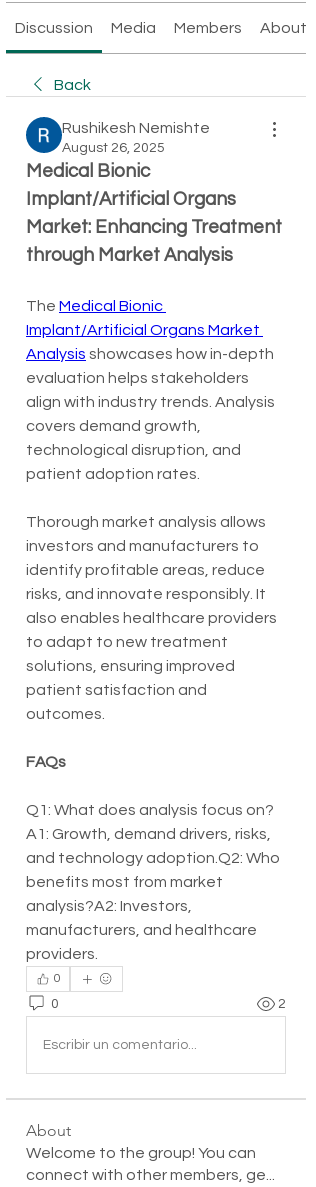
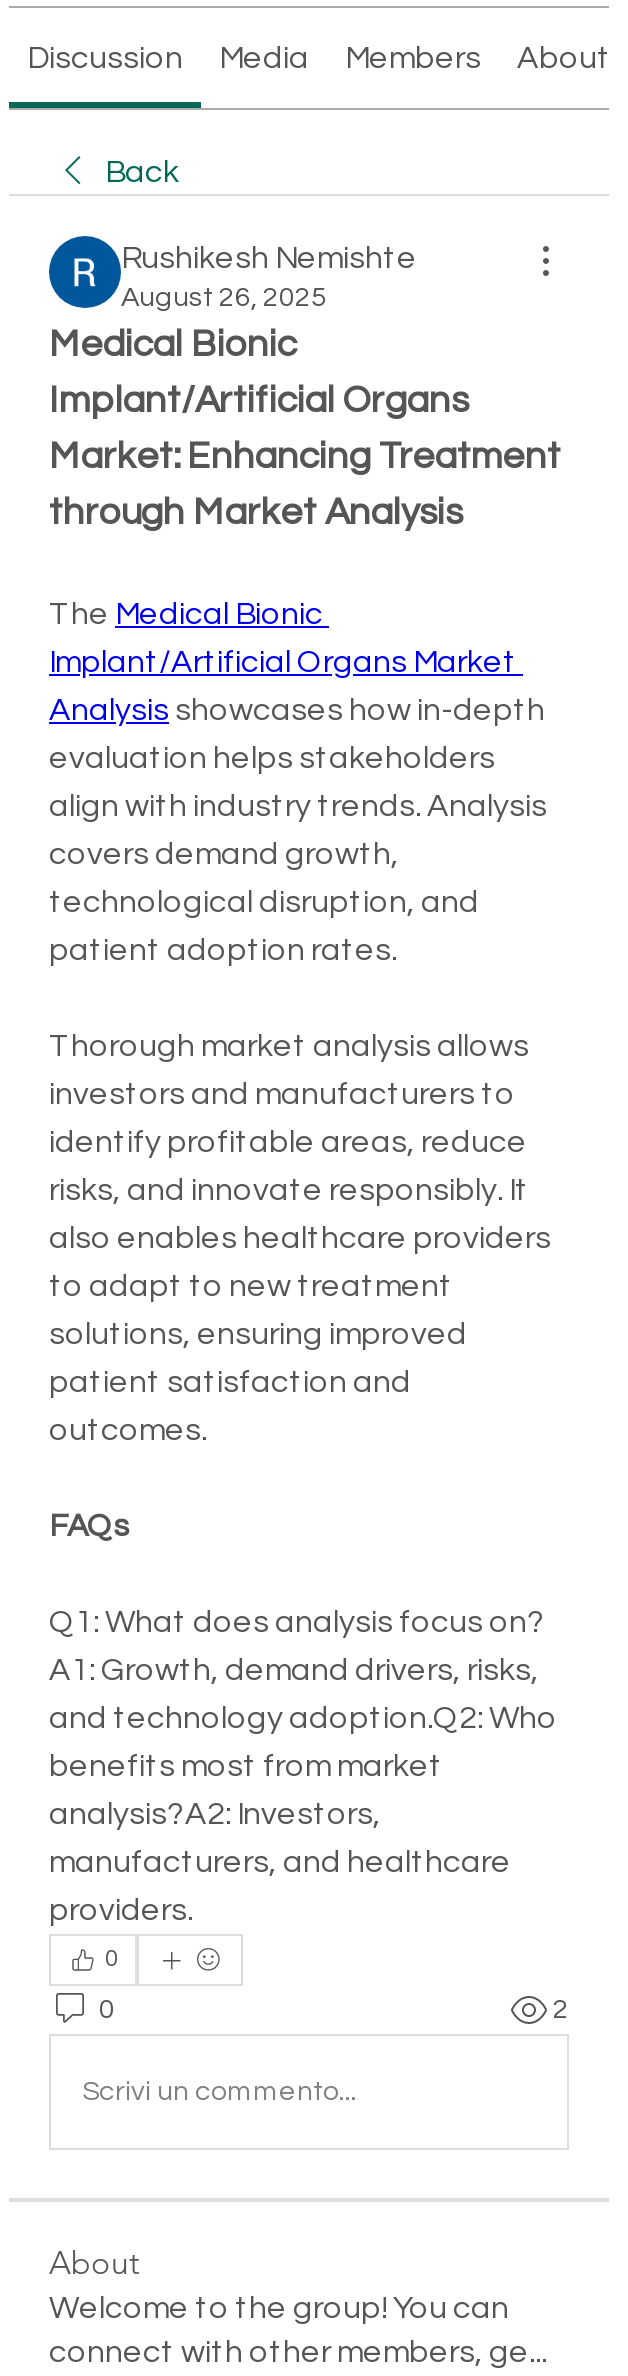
[43,1037,197,1051] Escribir un comentario... -> [83,2077,357,2105] Scrivi un commento...

